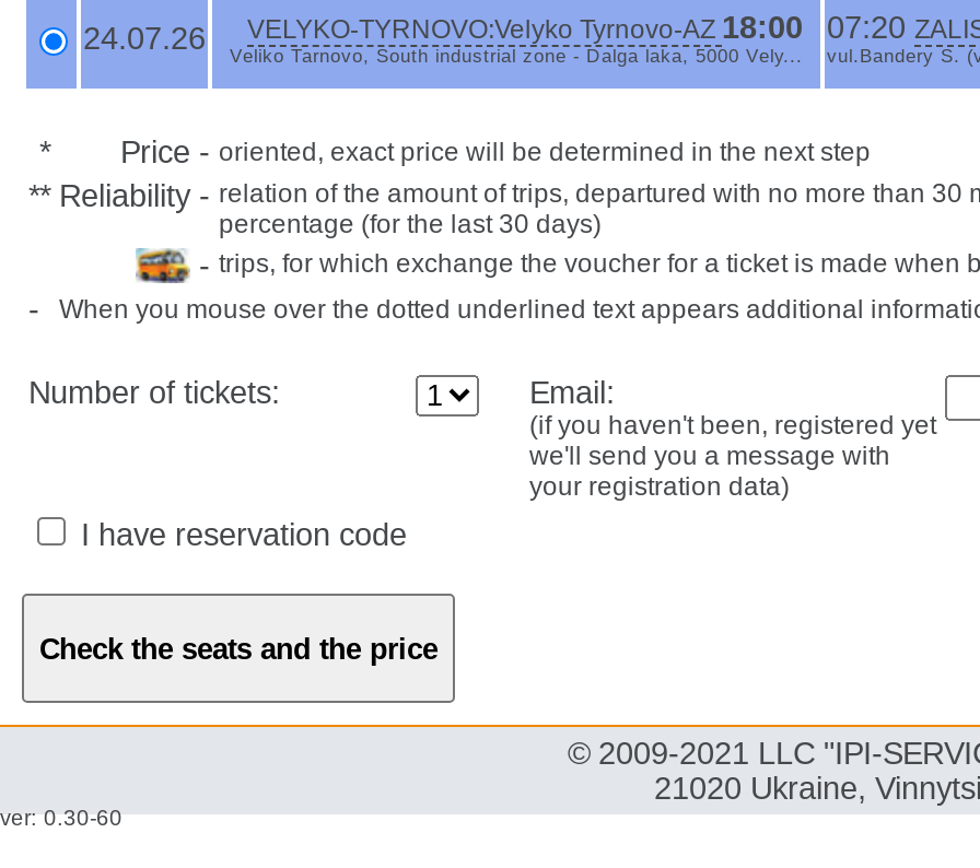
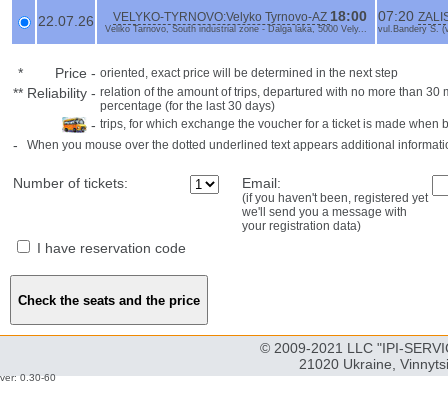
[83,21,206,56] 24.07.26 -> [38,13,94,29] 22.07.26

